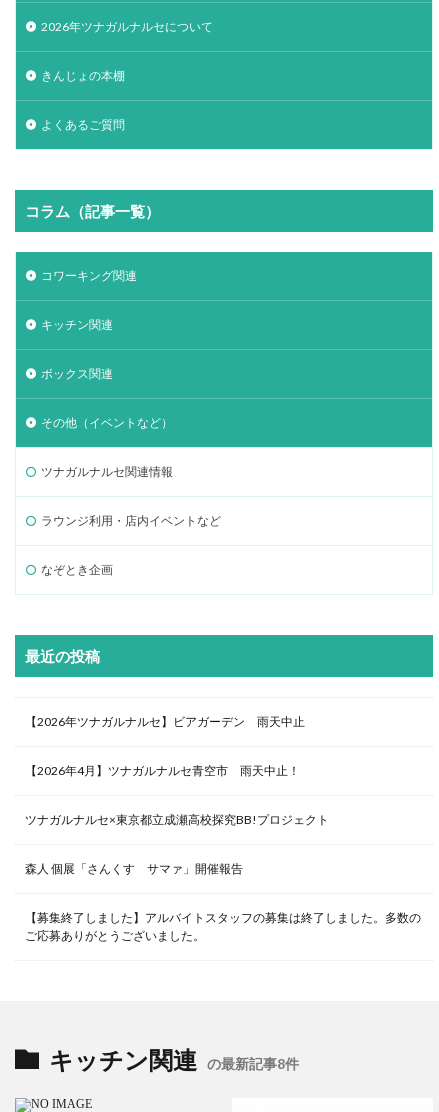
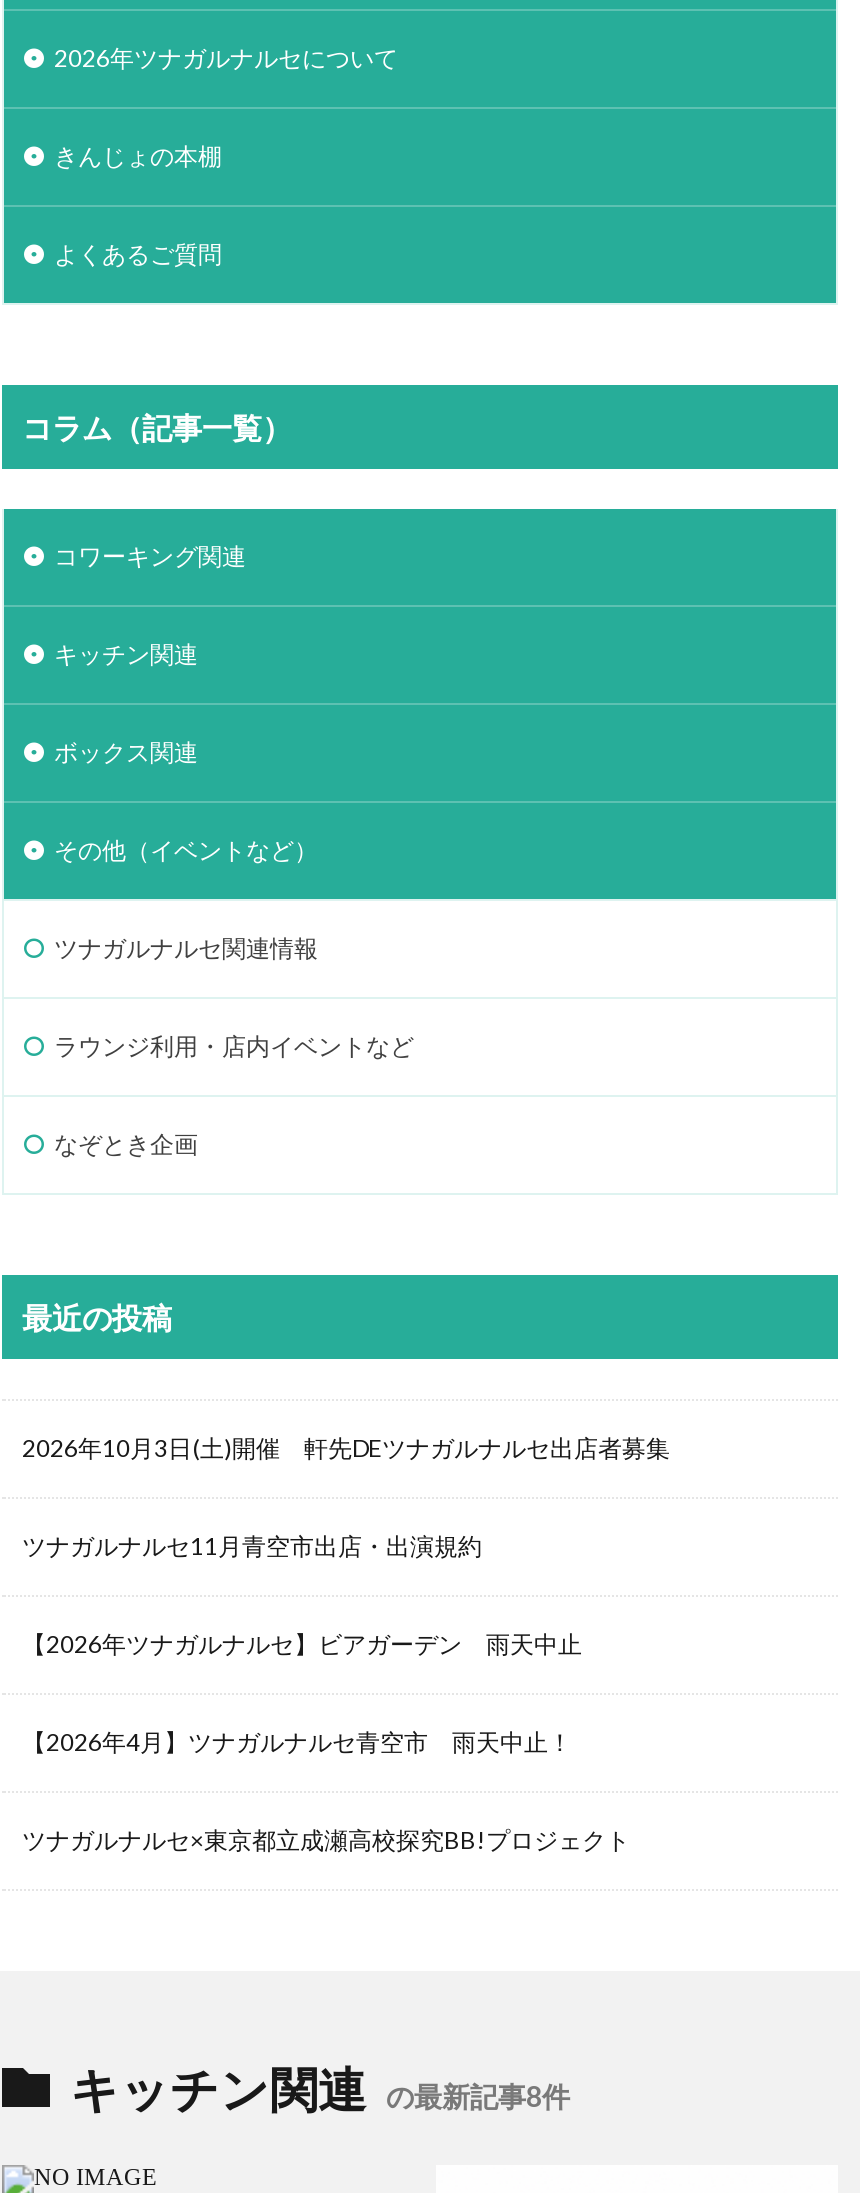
none -> [22,1433,670,1561] 2026年10月3日(土)開催 軒先DEツナガルナルセ出店者募集 | ツナガルナルセ11月青空市出店・出演規約
moved [25,714,329,827] -> [22,1629,630,1855]: 【2026年ツナガルナルセ】ビアガーデン 雨天中止 | 【2026年4月】ツナガルナルセ青空市 雨天中止！ | ツナガルナルセ×東京都立成瀬高校探究BB!プロジェクト
[25,861,421,943] 森人 個展「さんくす サマァ」開催報告 | 【募集終了しました】アルバイトスタッフの募集は終了しました。多数の | ご応募ありがとうございました。 -> none

